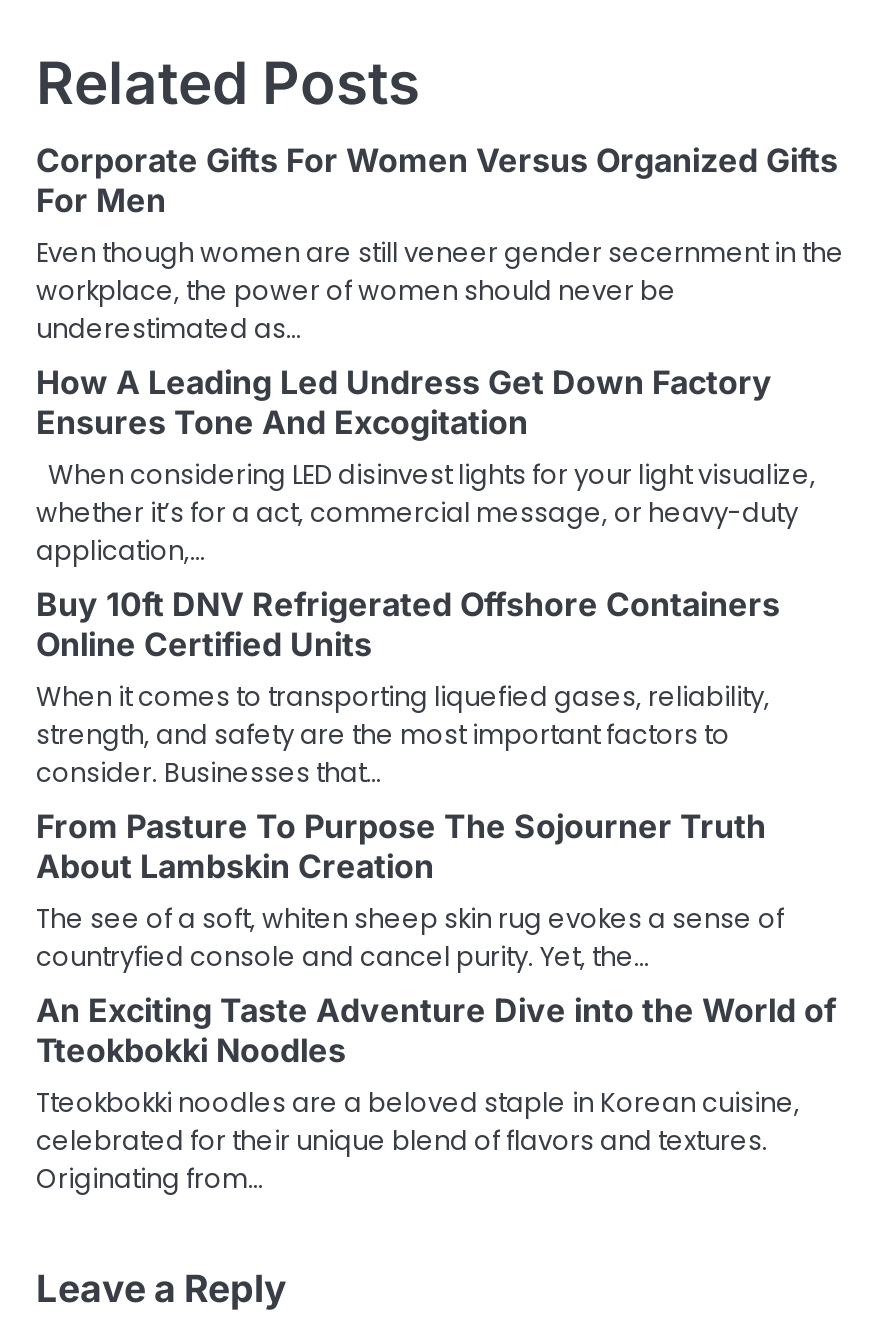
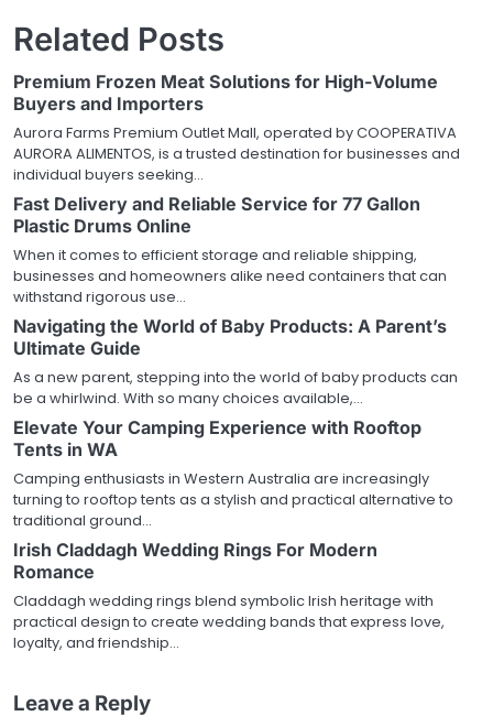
[36,139,844,1197] Corporate Gifts For Women Versus Organized Gifts | For Men | Even though women are still veneer gender secernment in the | workplace, the power of women should never be | underestimated as… | How A Leading Led Undress Get Down Factory | Ensures Tone And Excogitation | When considering LED disinvest lights for your light visualize, | whether it’s for a act, commercial message, or heavy-duty | application,… | Buy 10ft DNV Refrigerated Offshore Containers | Online Certified Units | When it comes to transporting liquefied gases, reliability, | strength, and safety are the most important factors to | consider. Businesses that… | From Pasture To Purpose The Sojourner Truth | About Lambskin Creation | The see of a soft, whiten sheep skin rug evokes a sense of | countryfied console and cancel purity. Yet, the… | An Exciting Taste Adventure Dive into the World of | Tteokbokki Noodles | Tteokbokki noodles are a beloved staple in Korean cuisine, | celebrated for their unique blend of flavors and textures. | Originating from… -> [13,70,460,653] Premium Frozen Meat Solutions for High-Volume | Buyers and Importers | Aurora Farms Premium Outlet Mall, operated by COOPERATIVA | AURORA ALIMENTOS, is a trusted destination for businesses and | individual buyers seeking… | Fast Delivery and Reliable Service for 77 Gallon | Plastic Drums Online | When it comes to efficient storage and reliable shipping, | businesses and homeowners alike need containers that can | withstand rigorous use… | Navigating the World of Baby Products: A Parent’s | Ultimate Guide | As a new parent, stepping into the world of baby products can | be a whirlwind. With so many choices available,… | Elevate Your Camping Experience with Rooftop | Tents in WA | Camping enthusiasts in Western Australia are increasingly | turning to rooftop tents as a stylish and practical alternative to | traditional ground… | Irish Claddagh Wedding Rings For Modern | Romance | Claddagh wedding rings blend symbolic Irish heritage with | practical design to create wedding bands that express love, | loyalty, and friendship…

